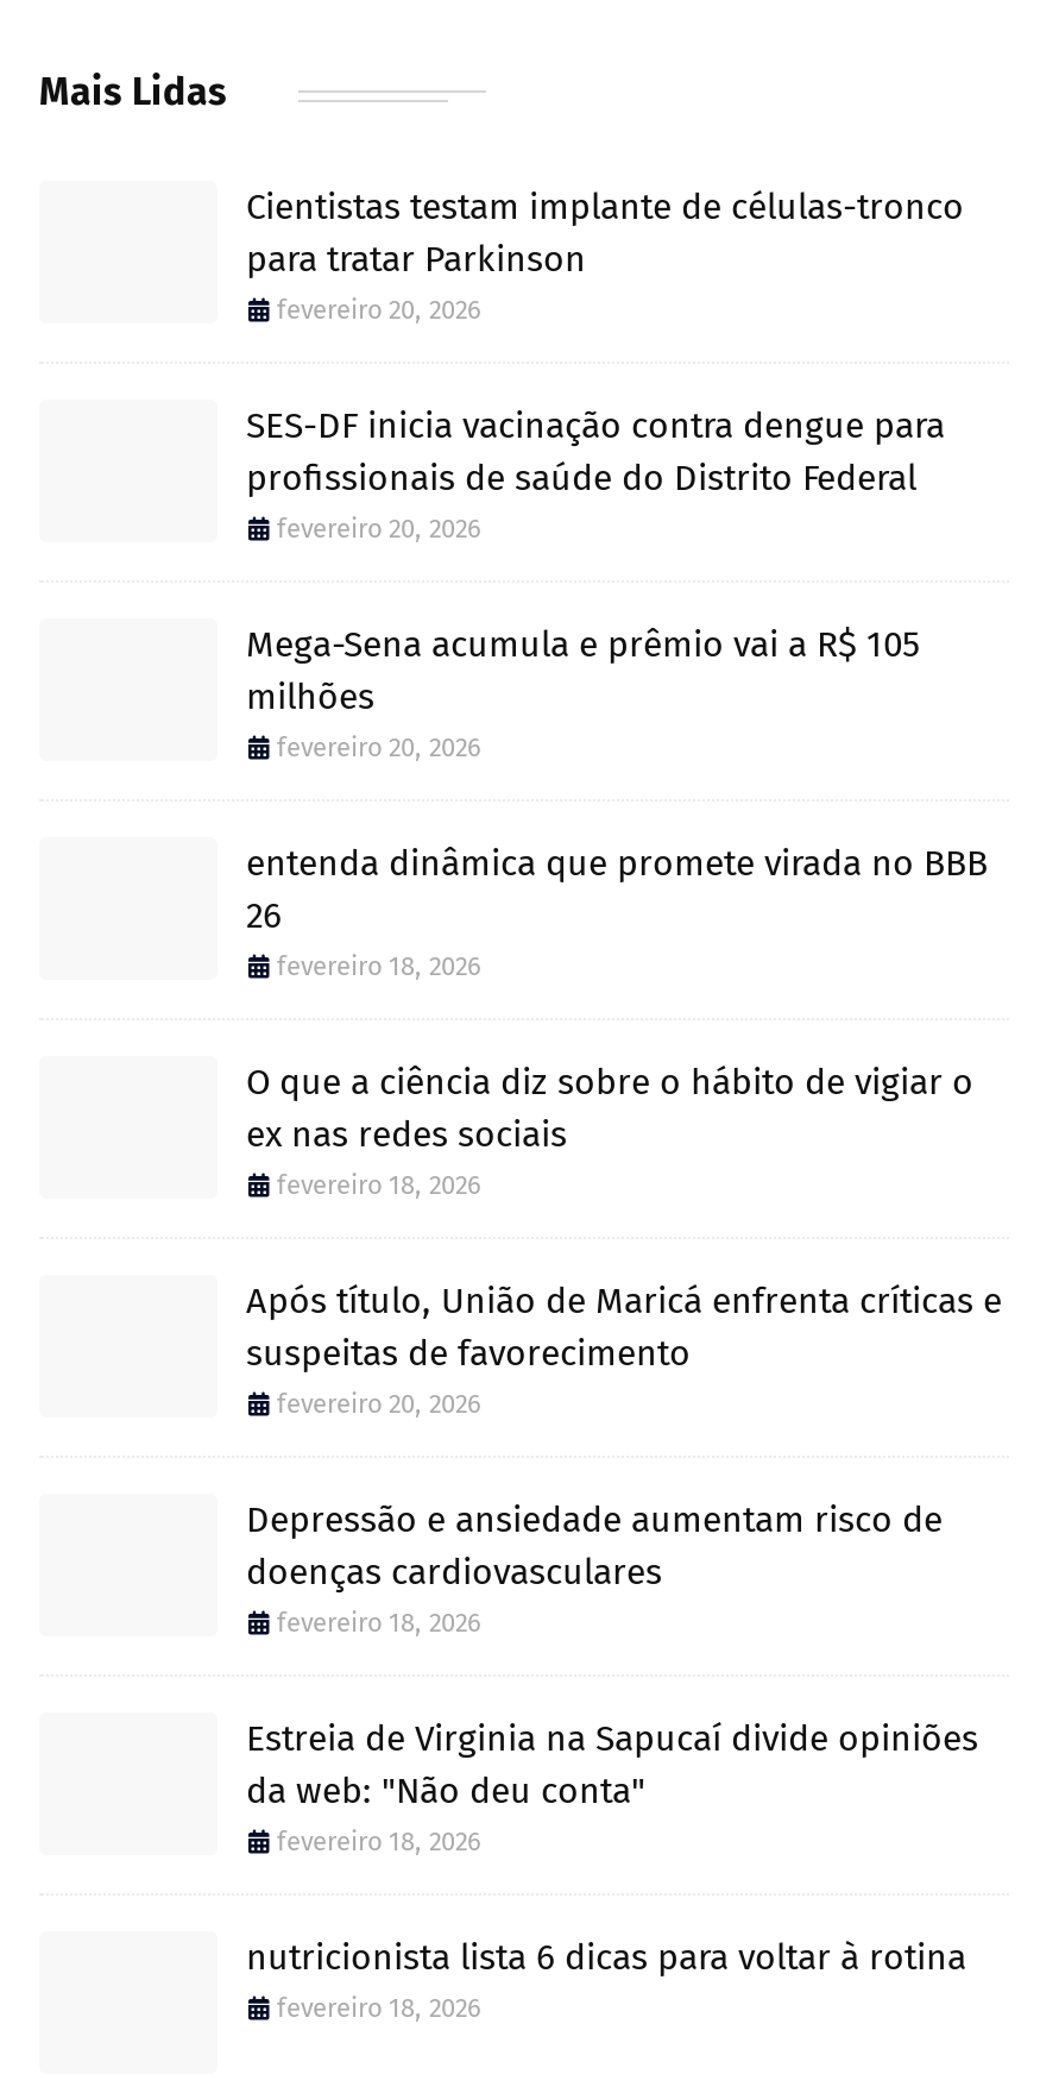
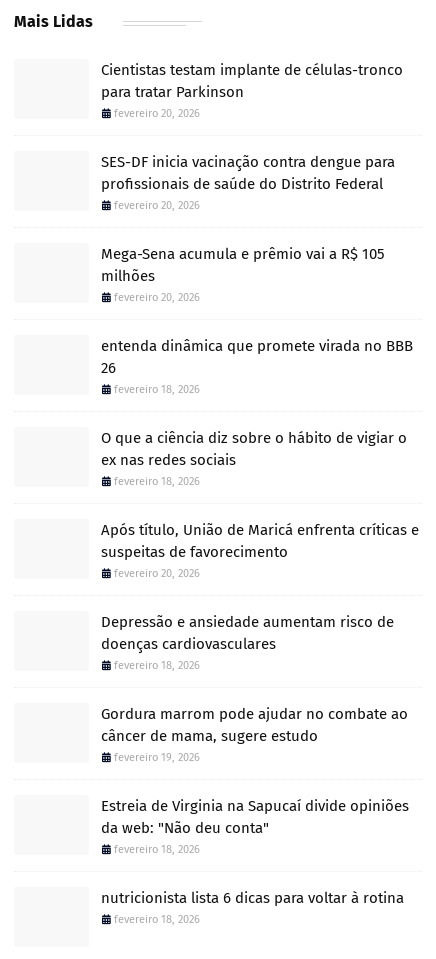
none -> [101,705,408,764] Gordura marrom pode ajudar no combate ao | câncer de mama, sugere estudo | fevereiro 19, 2026

